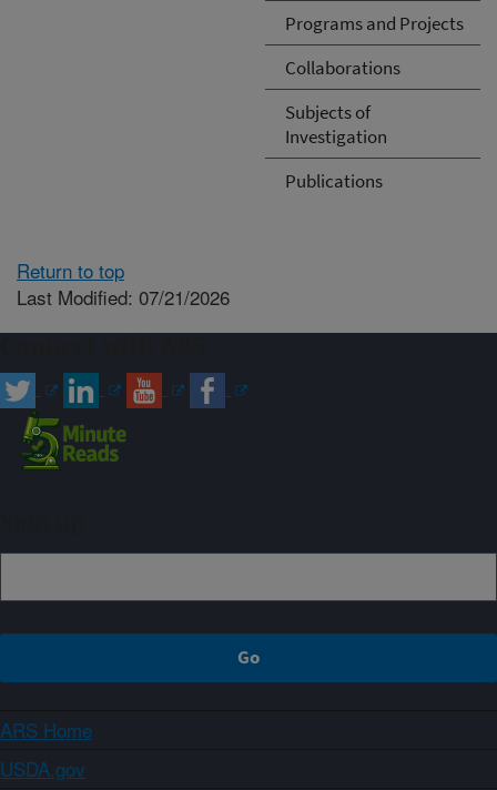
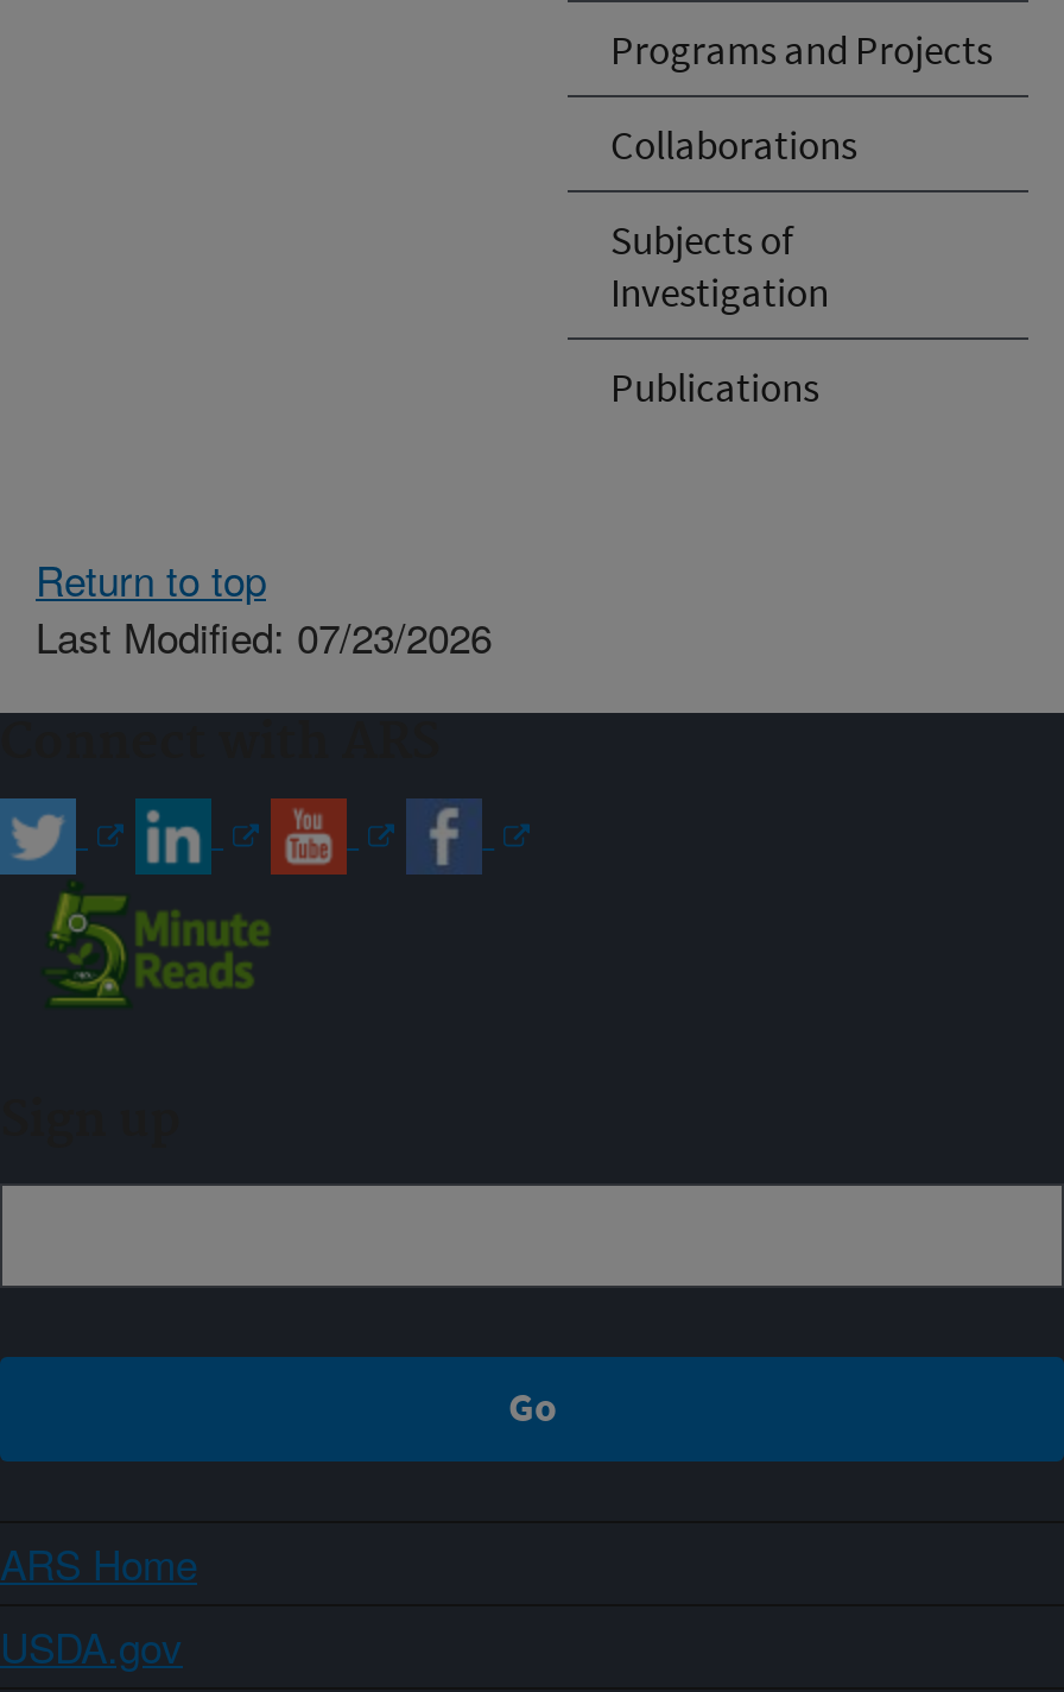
[17,283,230,311] Last Modified: 07/21/2026 -> [36,606,492,665] Last Modified: 07/23/2026

